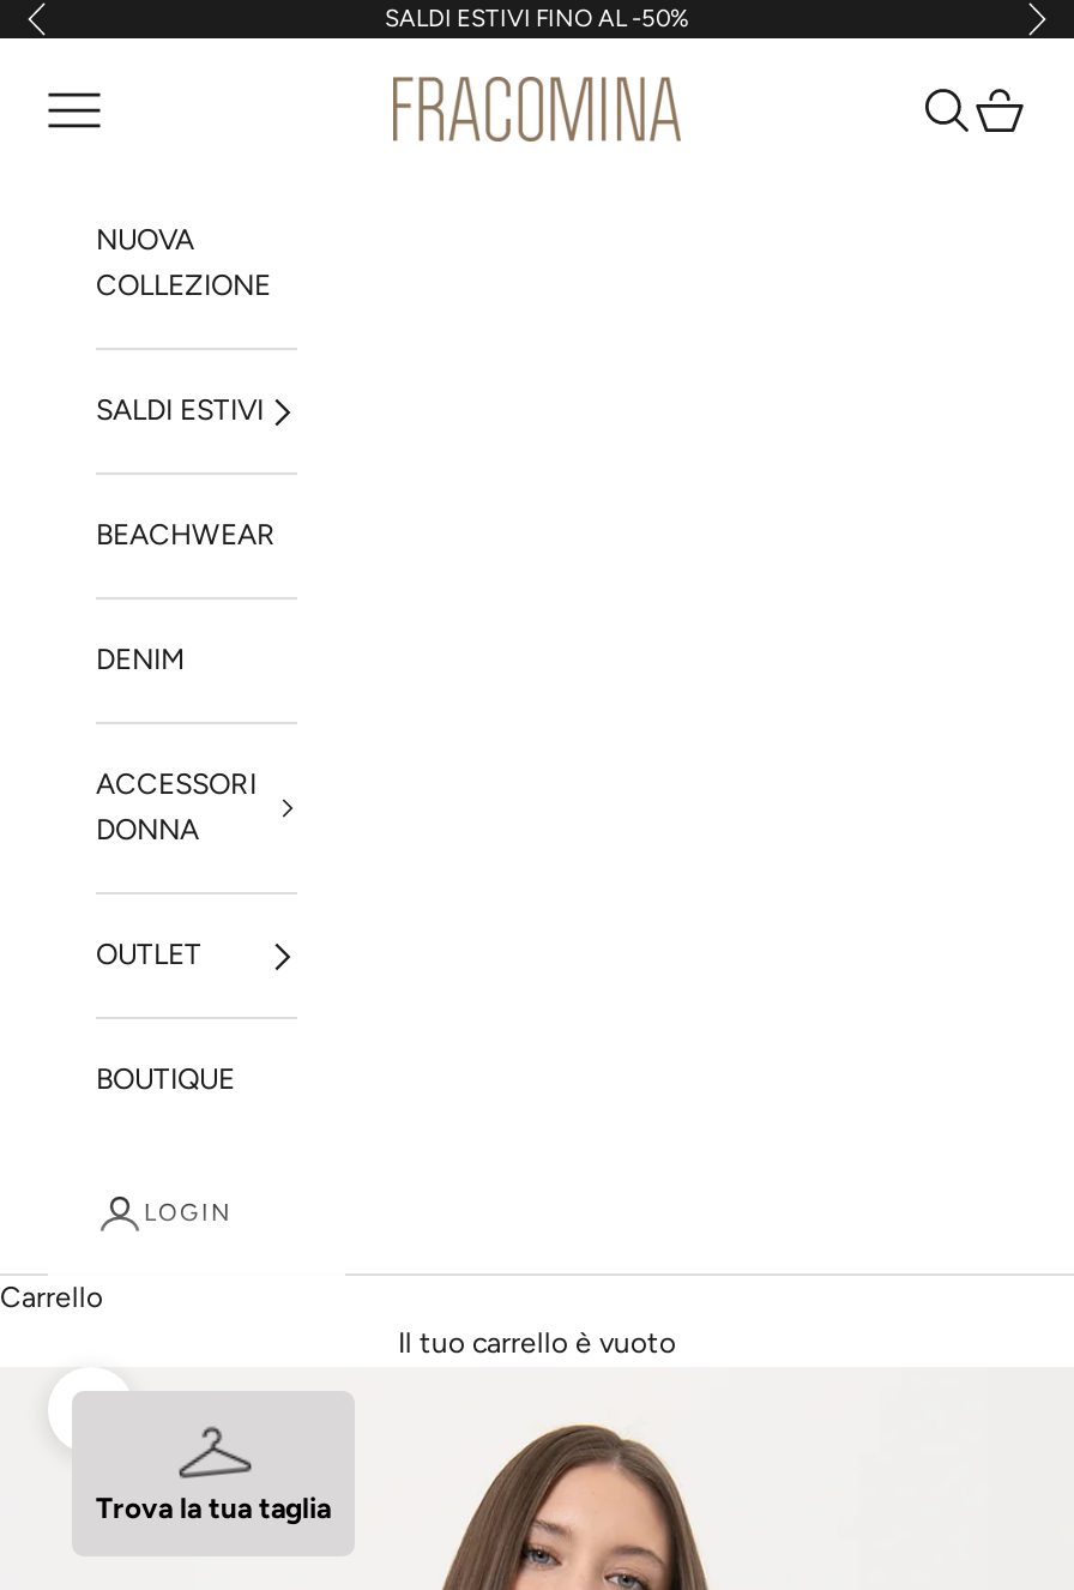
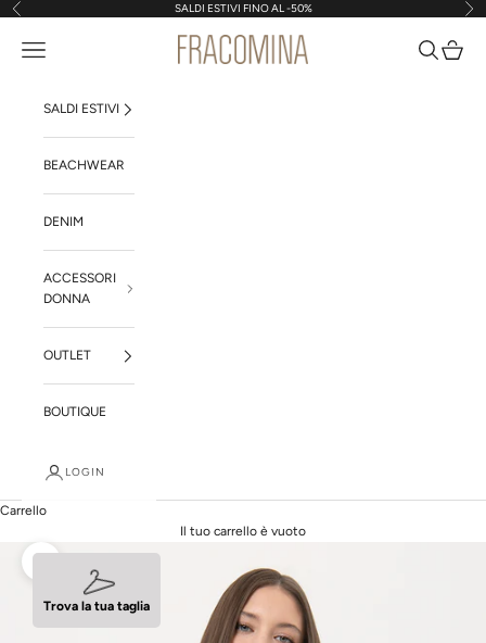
[96,223,271,302] NUOVA | COLLEZIONE -> none

